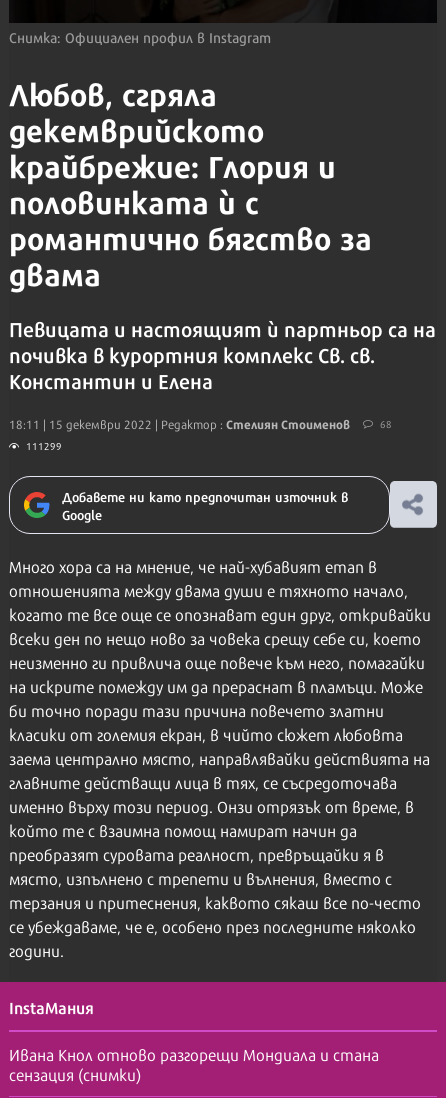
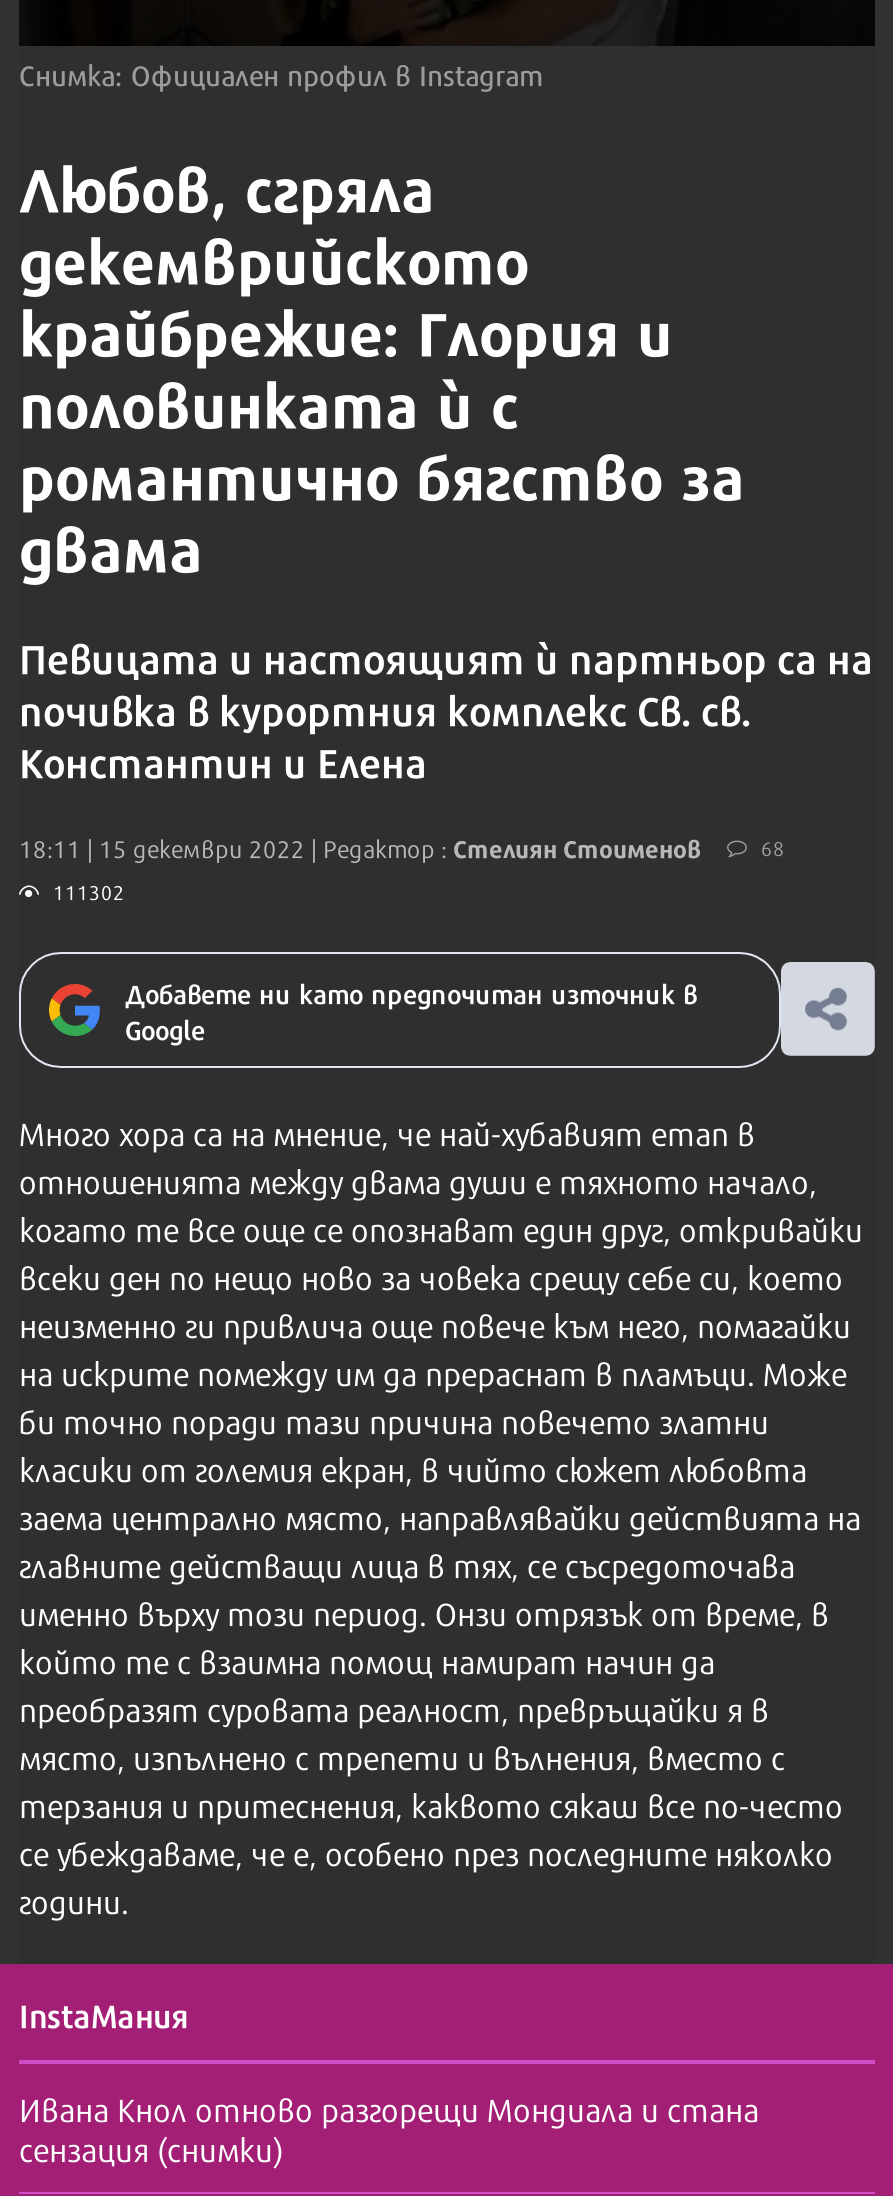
[26,437,62,452] 111299 -> [53,875,125,905] 111302

